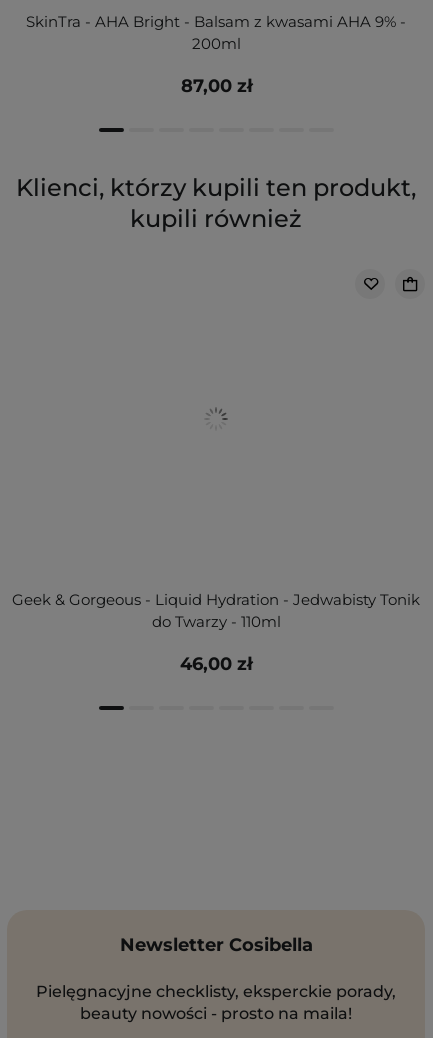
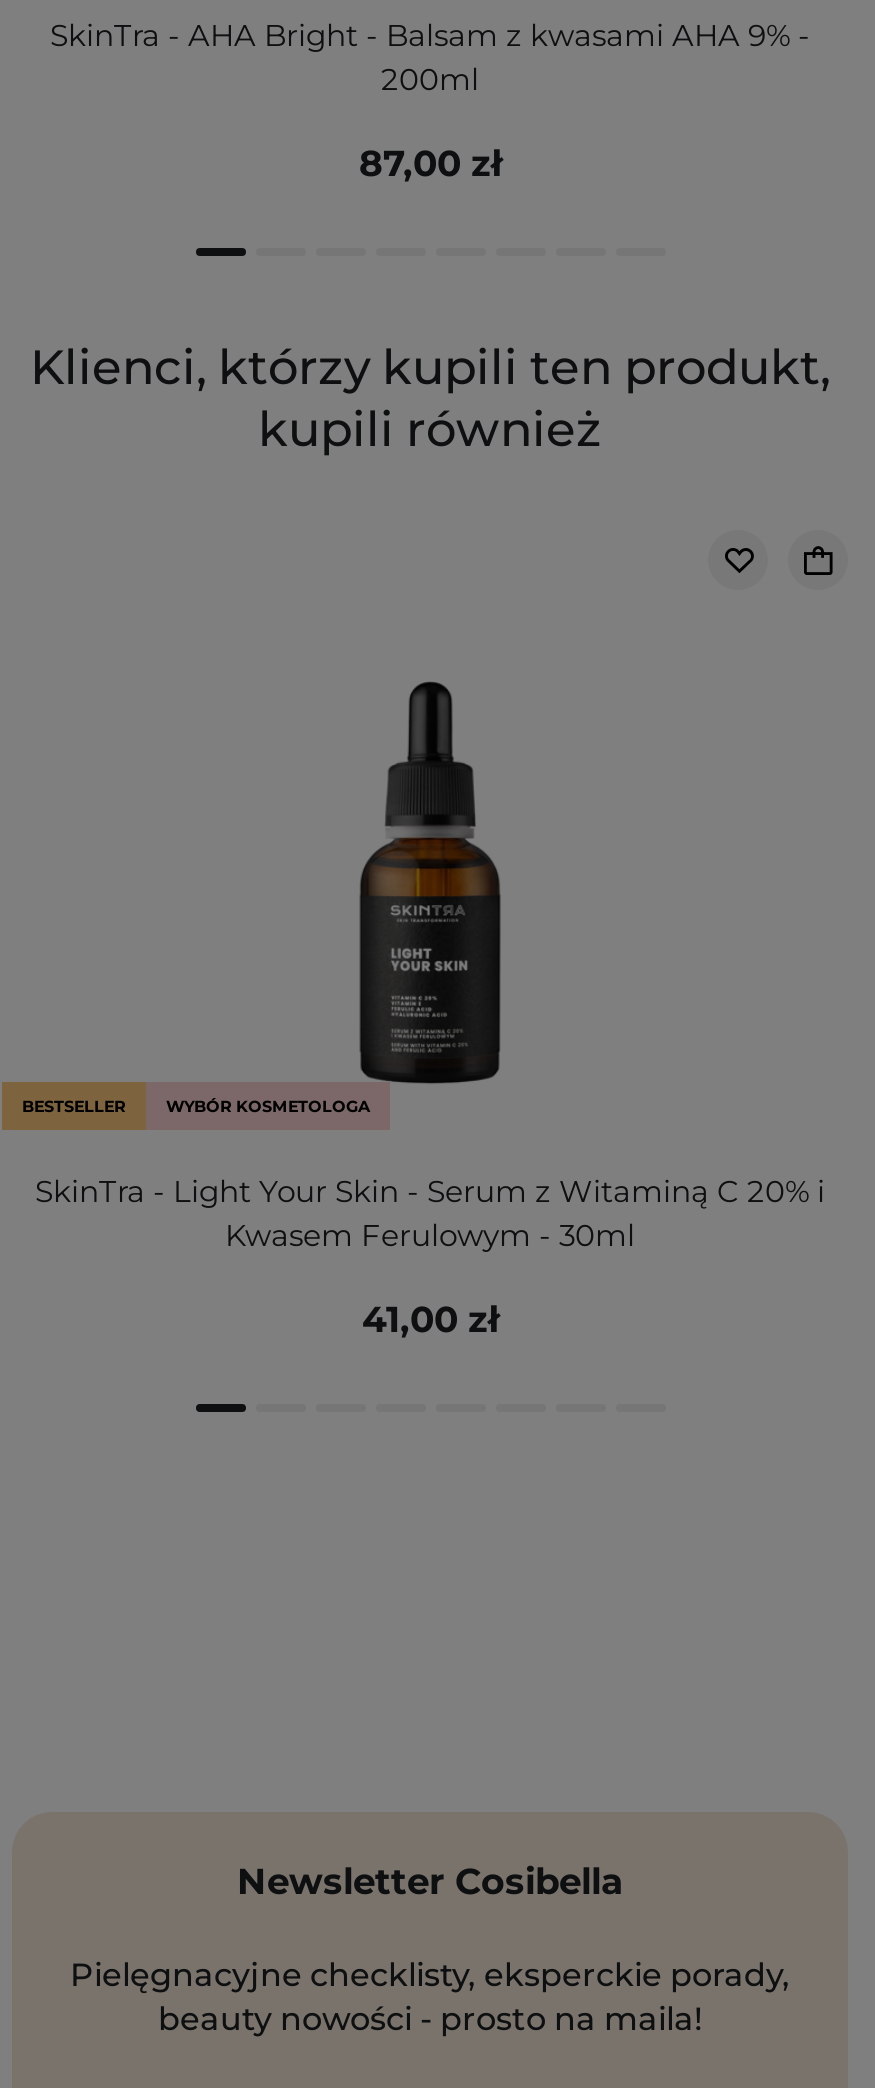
none -> [358,680,502,1086] [image]
[12,590,420,675] Geek & Gorgeous - Liquid Hydration - Jedwabisty Tonik | do Twarzy - 110ml | 46,00 zł -> [22,1097,825,1343] BESTSELLER | WYBÓR KOSMETOLOGA | SkinTra - Light Your Skin - Serum z Witaminą C 20% i | Kwasem Ferulowym - 30ml | 41,00 zł

